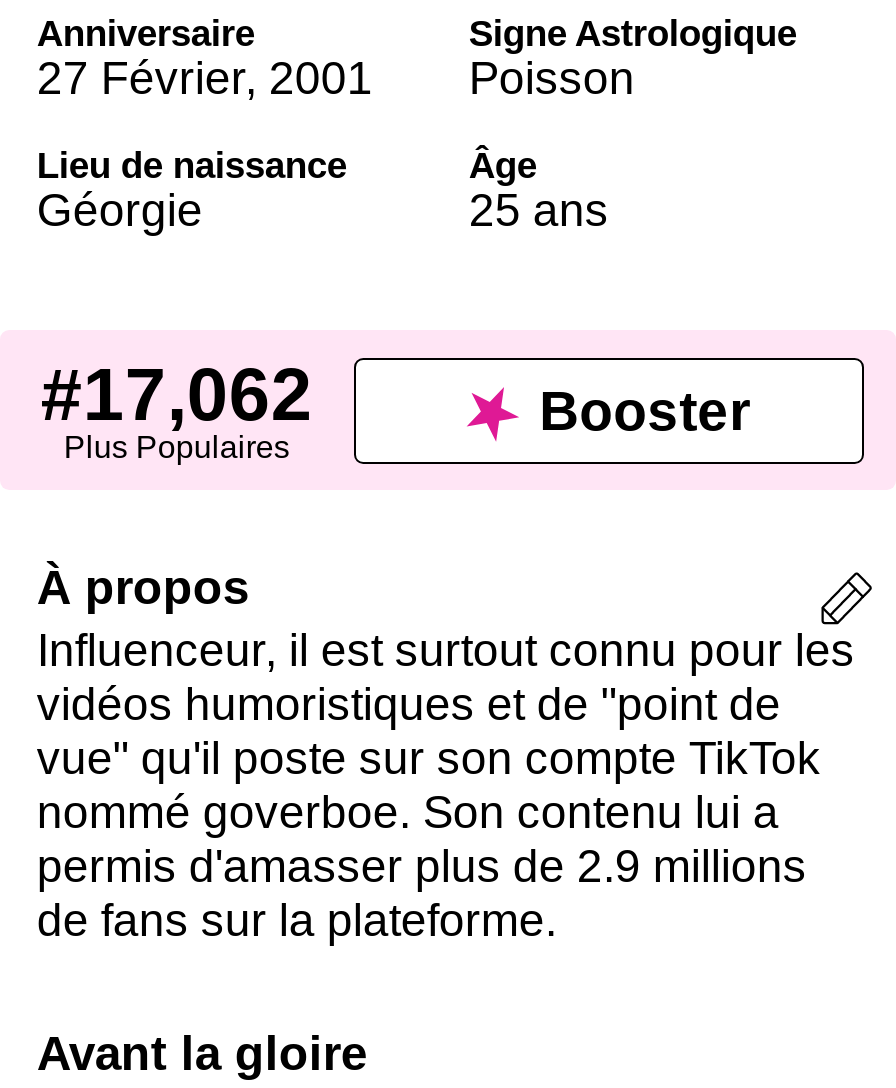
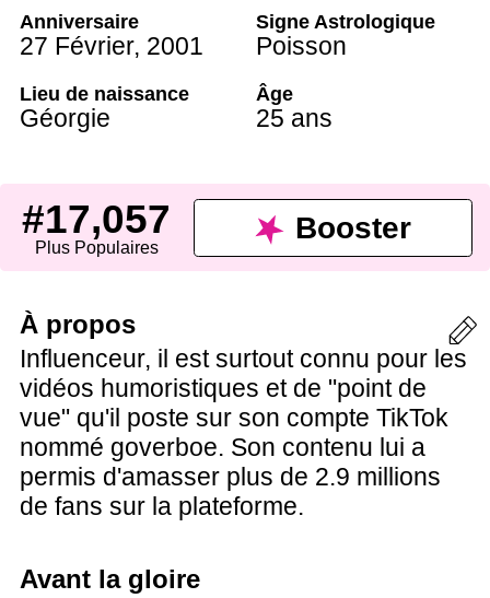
[41,353,313,435] #17,062 -> [22,196,171,241] #17,057

